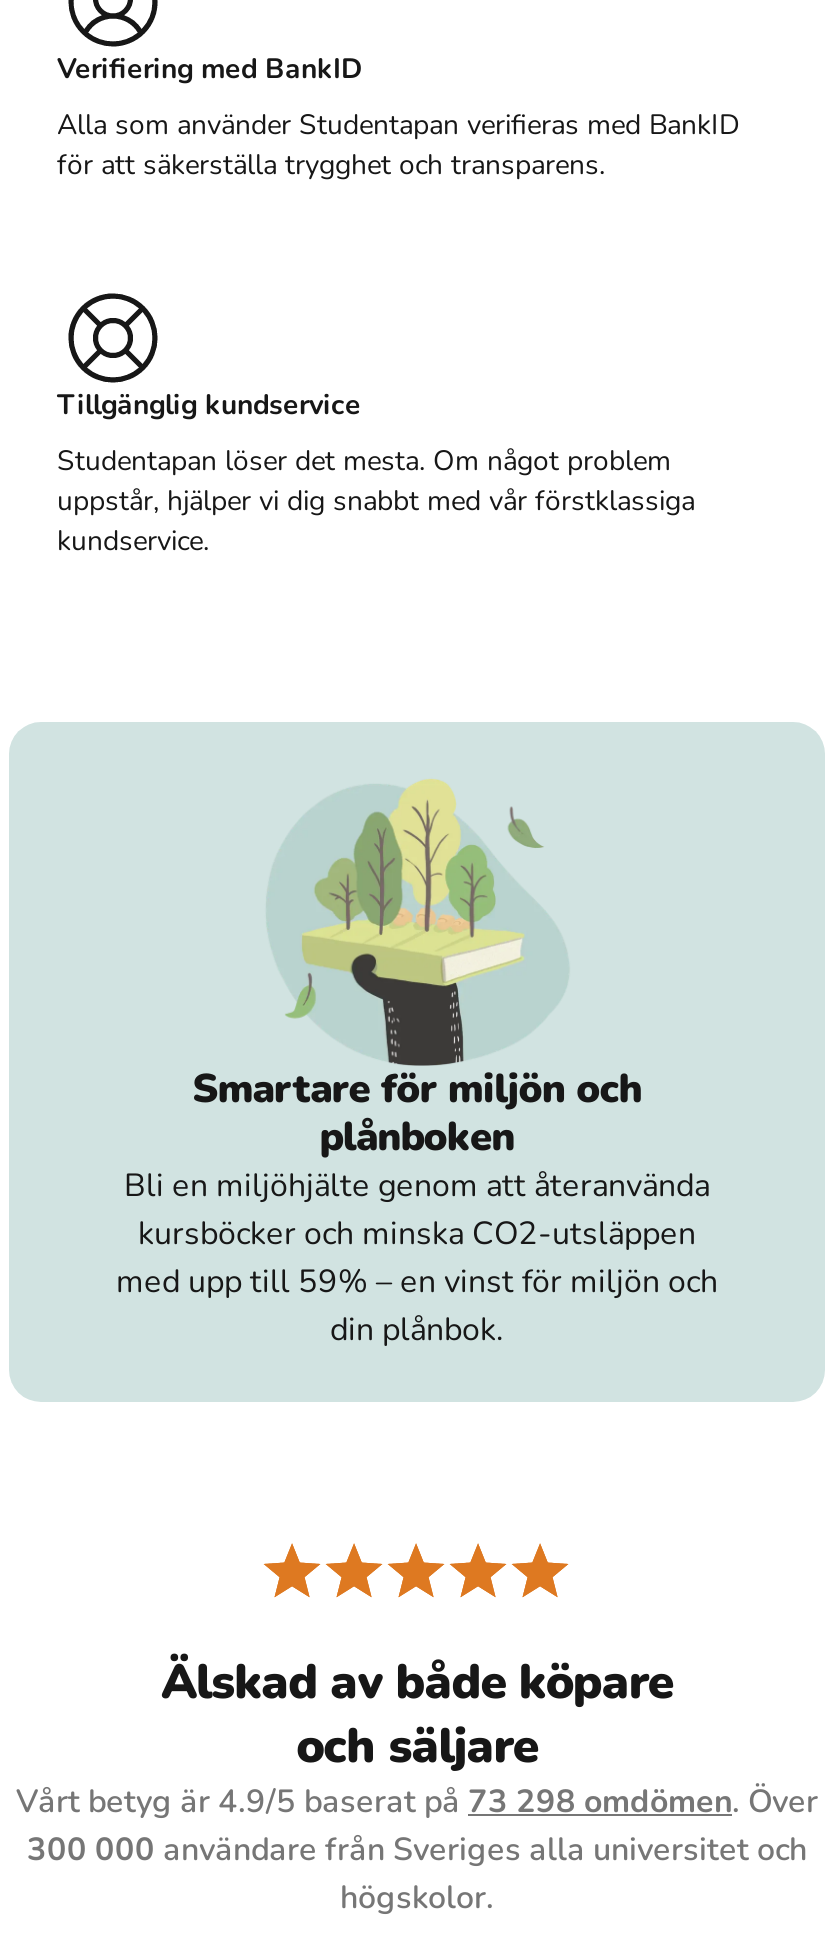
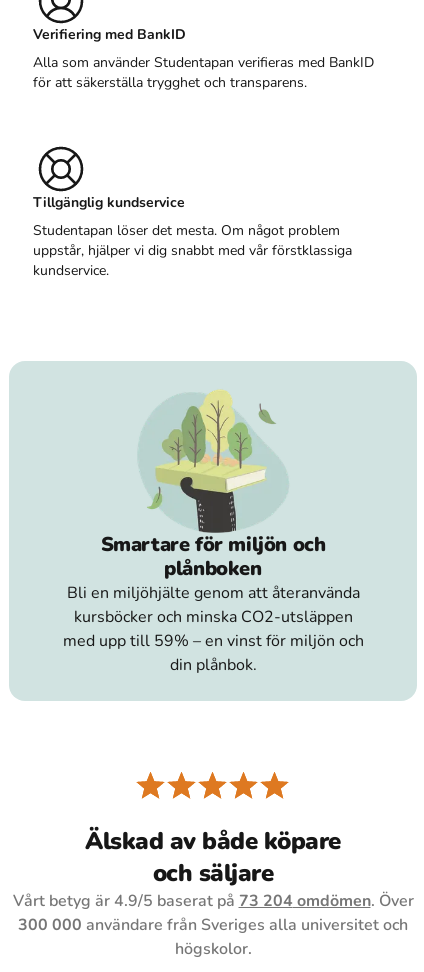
[16,1781,818,1825] Vårt betyg är 4.9/5 baserat på 73 298 omdömen. Över -> [12,890,413,912] Vårt betyg är 4.9/5 baserat på 73 204 omdömen. Över

